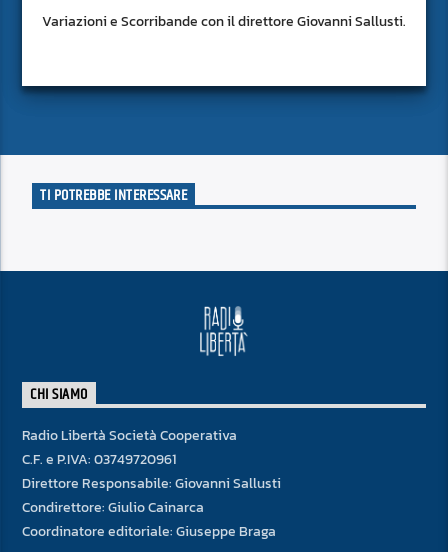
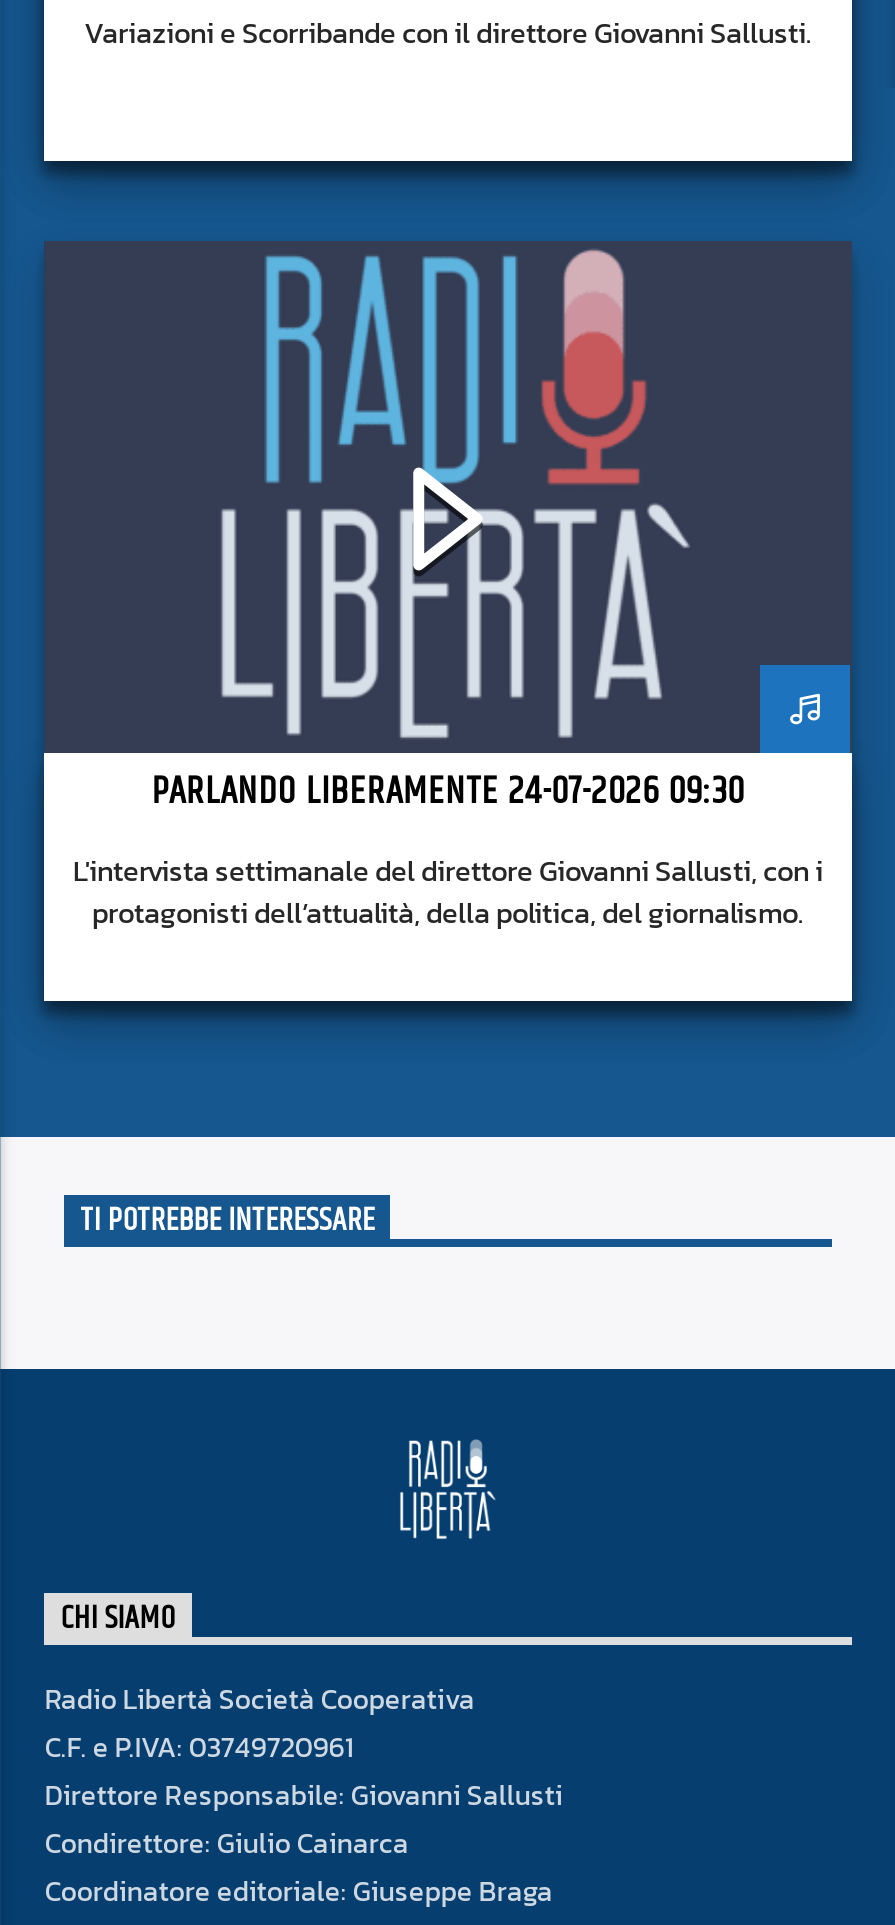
none -> [44,240,852,935] [image] | PARLANDO LIBERAMENTE 24-07-2026 09:30 | L'intervista settimanale del direttore Giovanni Sallusti, con i | protagonisti dell’attualità, della politica, del giornalismo.

